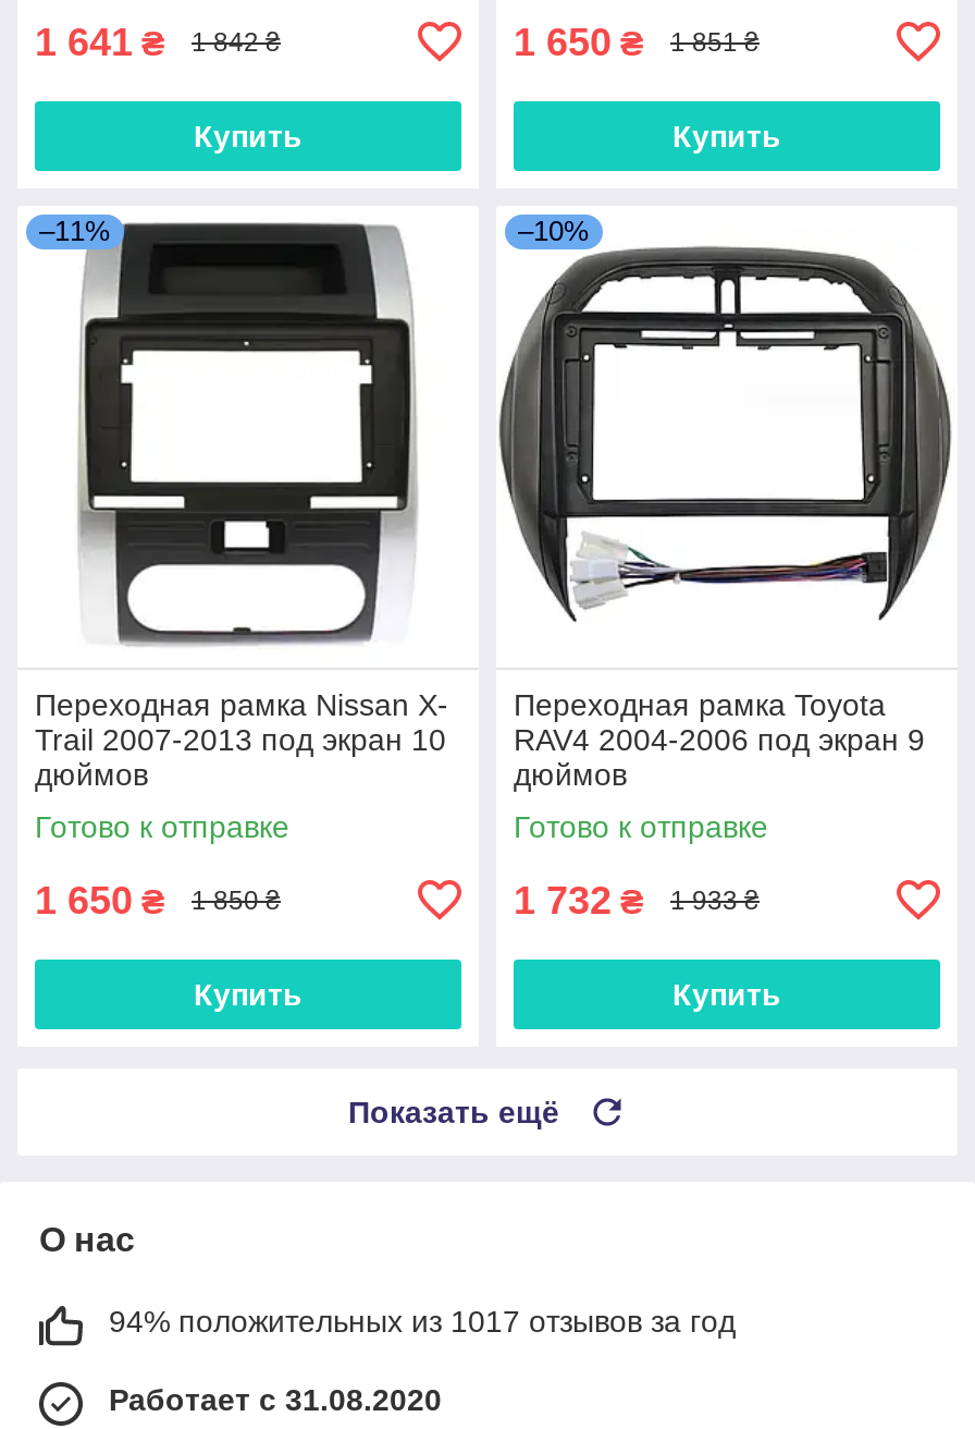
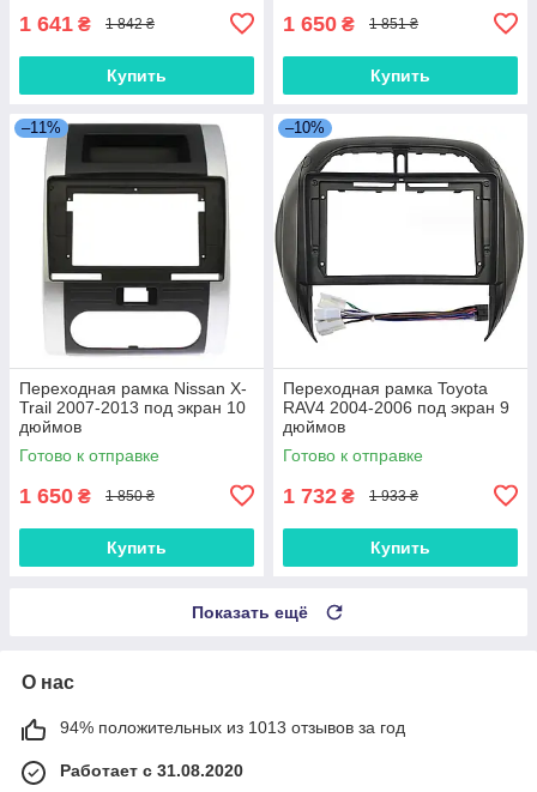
[109,1304,736,1338] 94% положительных из 1017 отзывов за год -> [60,718,405,737] 94% положительных из 1013 отзывов за год

